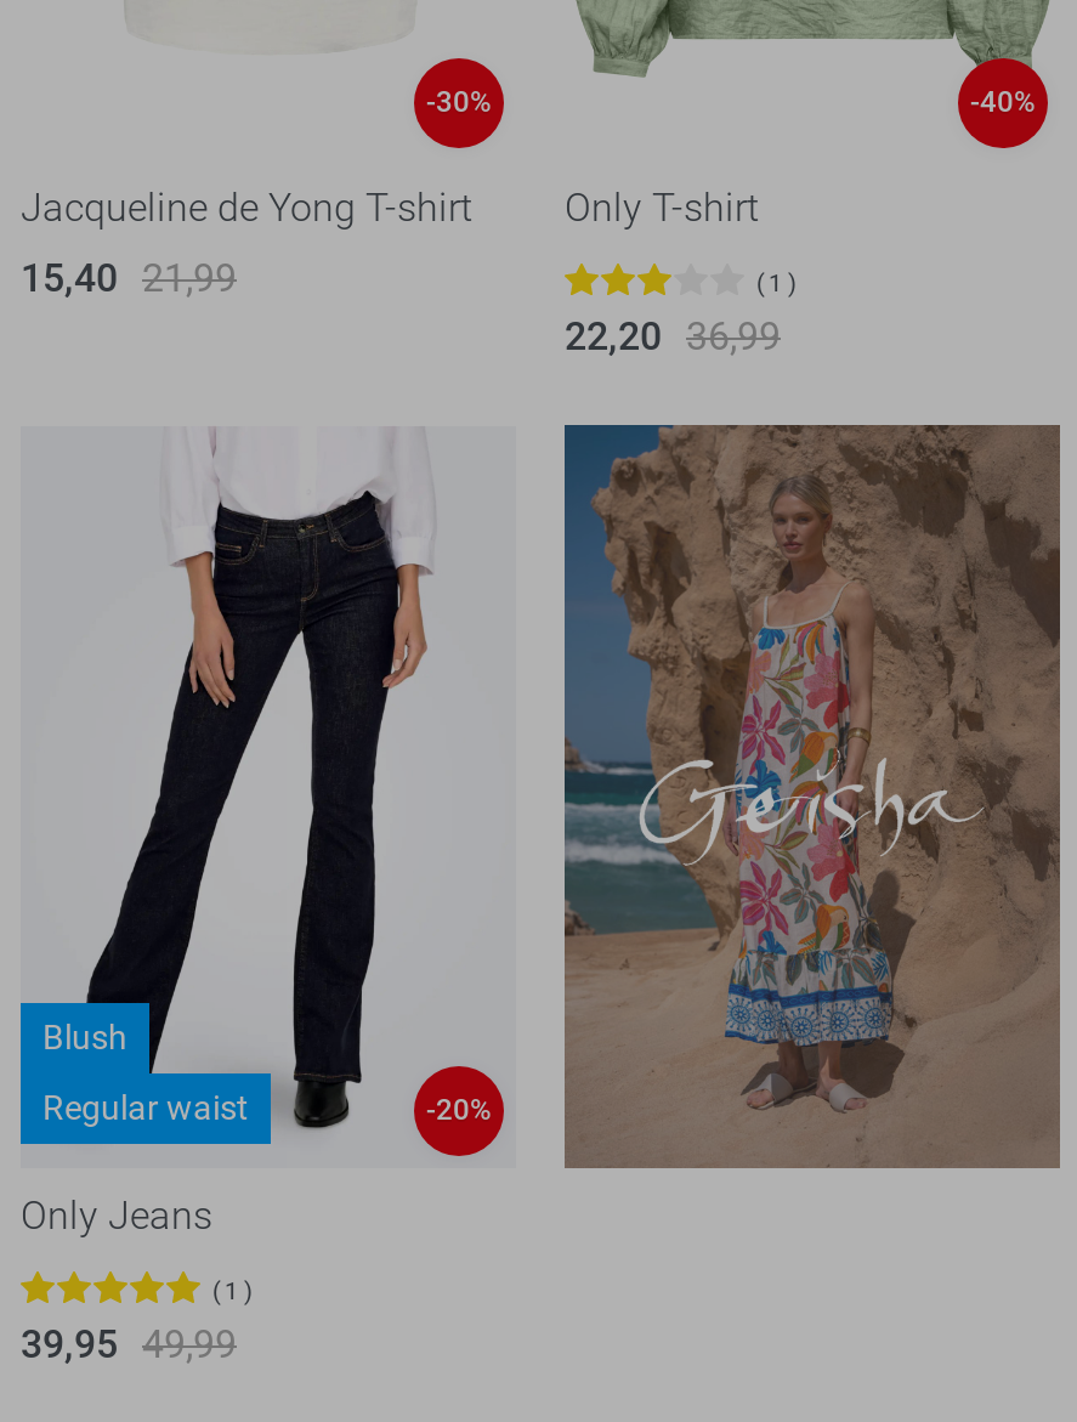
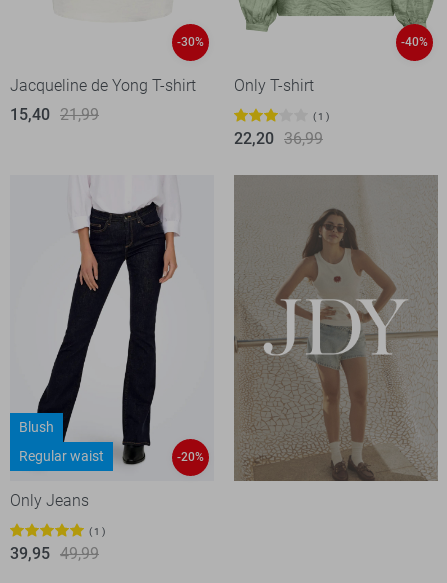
[562,423,1060,1168] [image] -> [234,175,438,481] [image]

